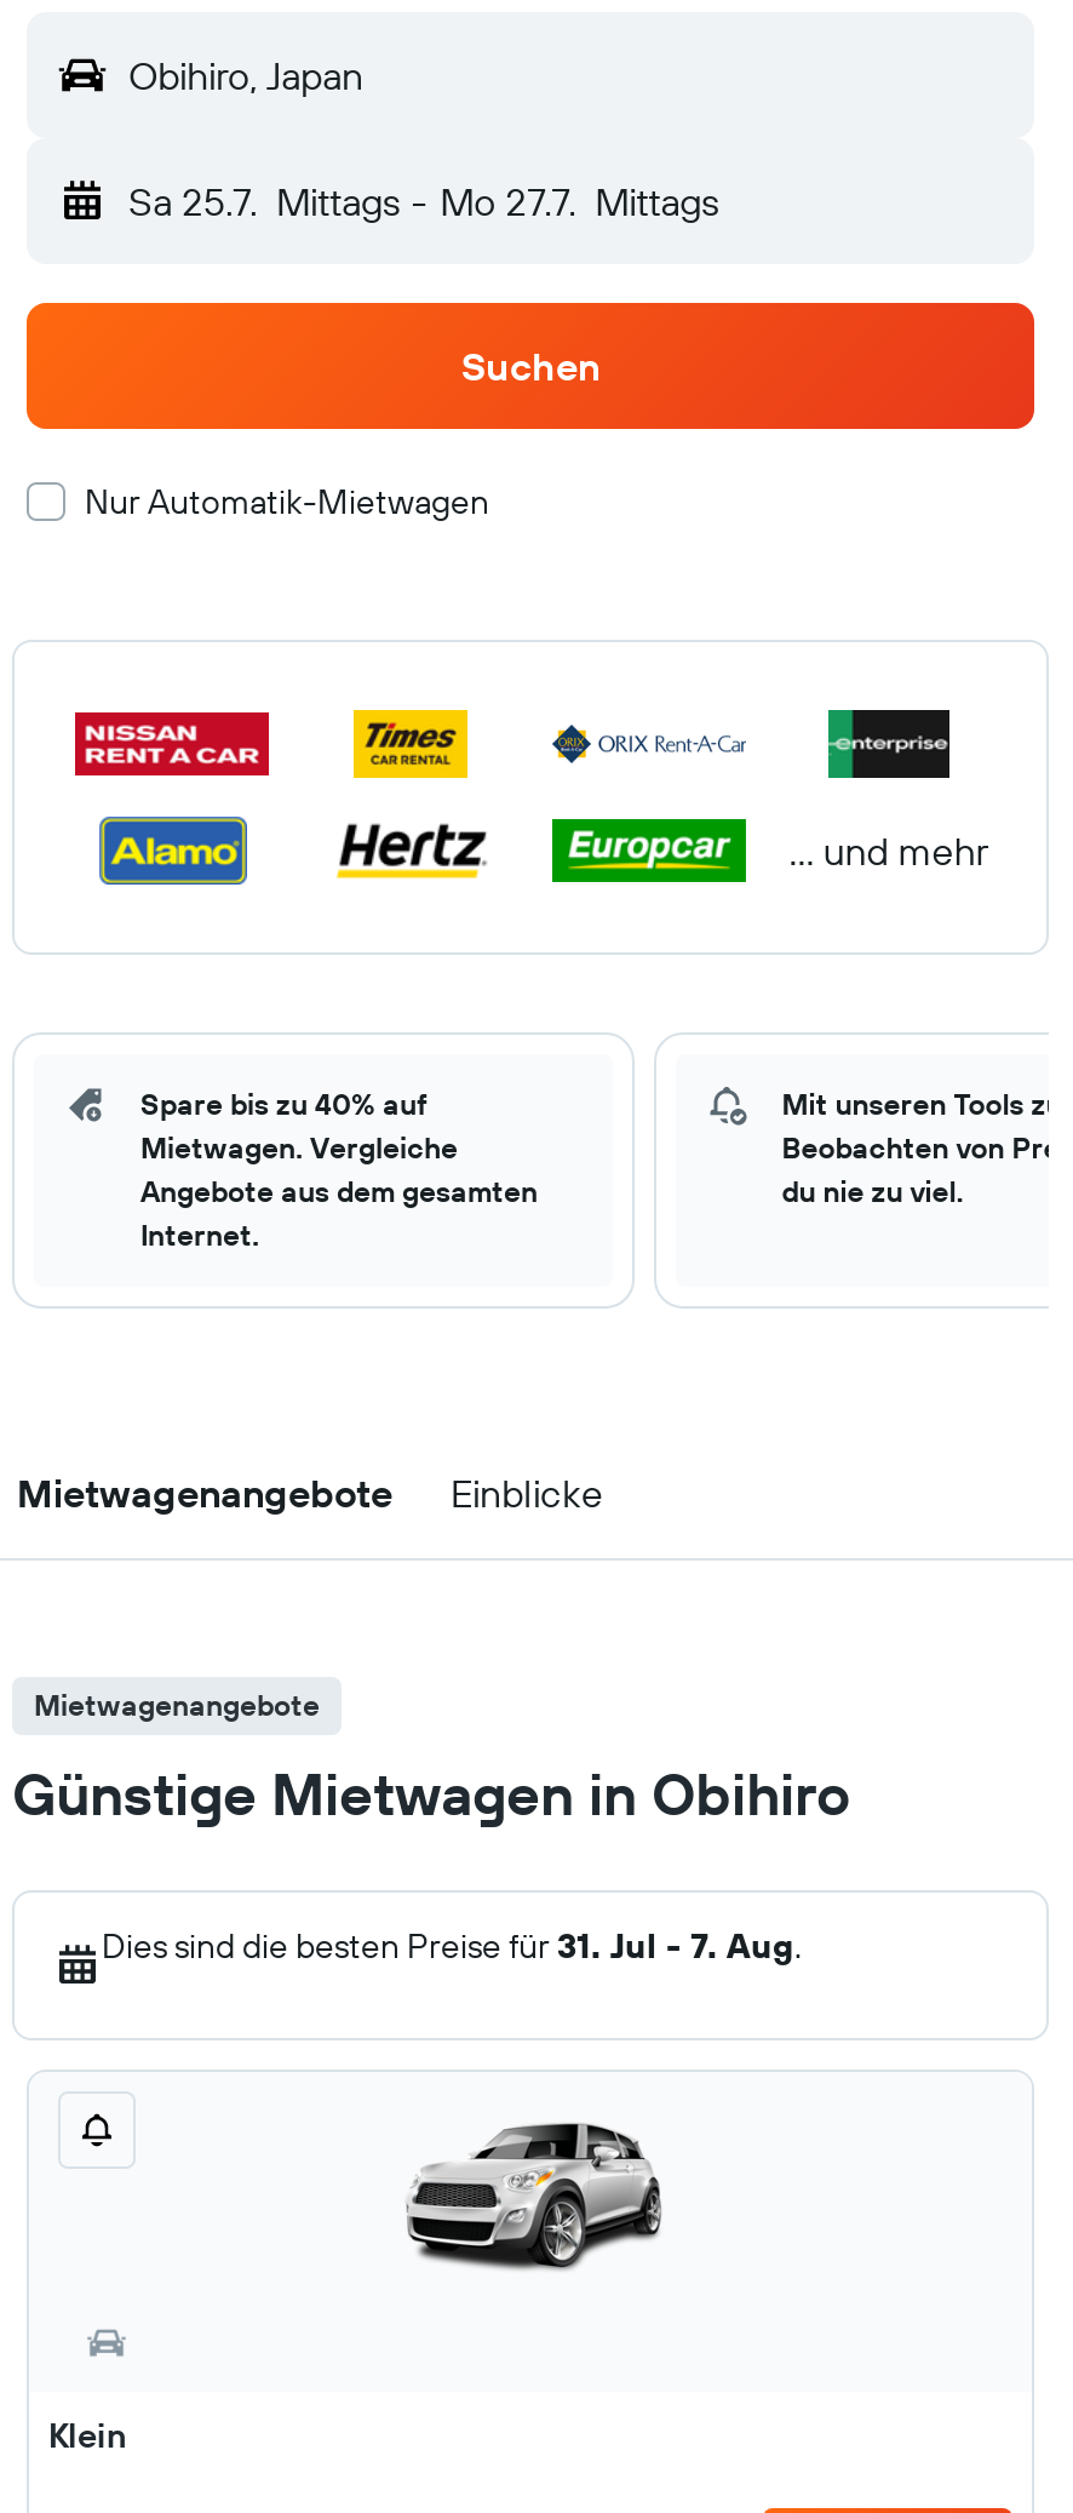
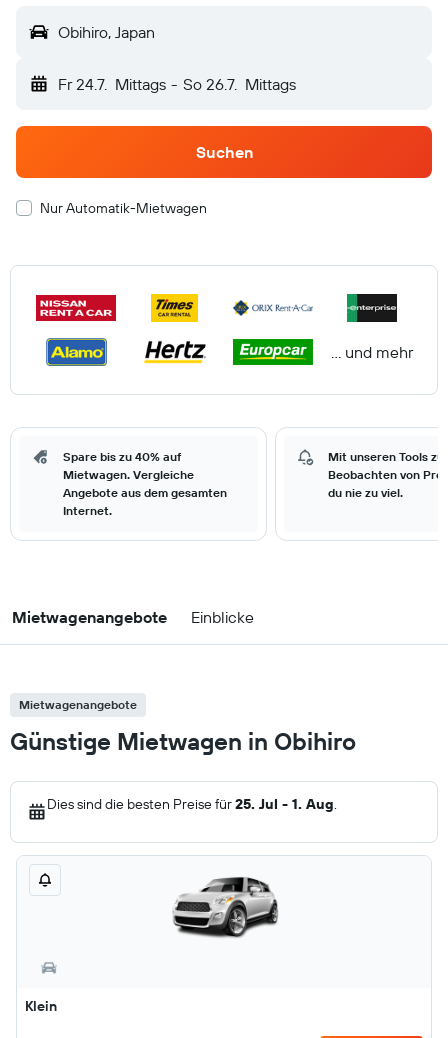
[128,177,718,225] Sa 25.7. Mittags - Mo 27.7. Mittags -> [58,74,296,94] Fr 24.7. Mittags - So 26.7. Mittags
[102,1924,802,1968] Dies sind die besten Preise für 31. Jul - 7. Aug. -> [47,795,337,813] Dies sind die besten Preise für 25. Jul - 1. Aug.

